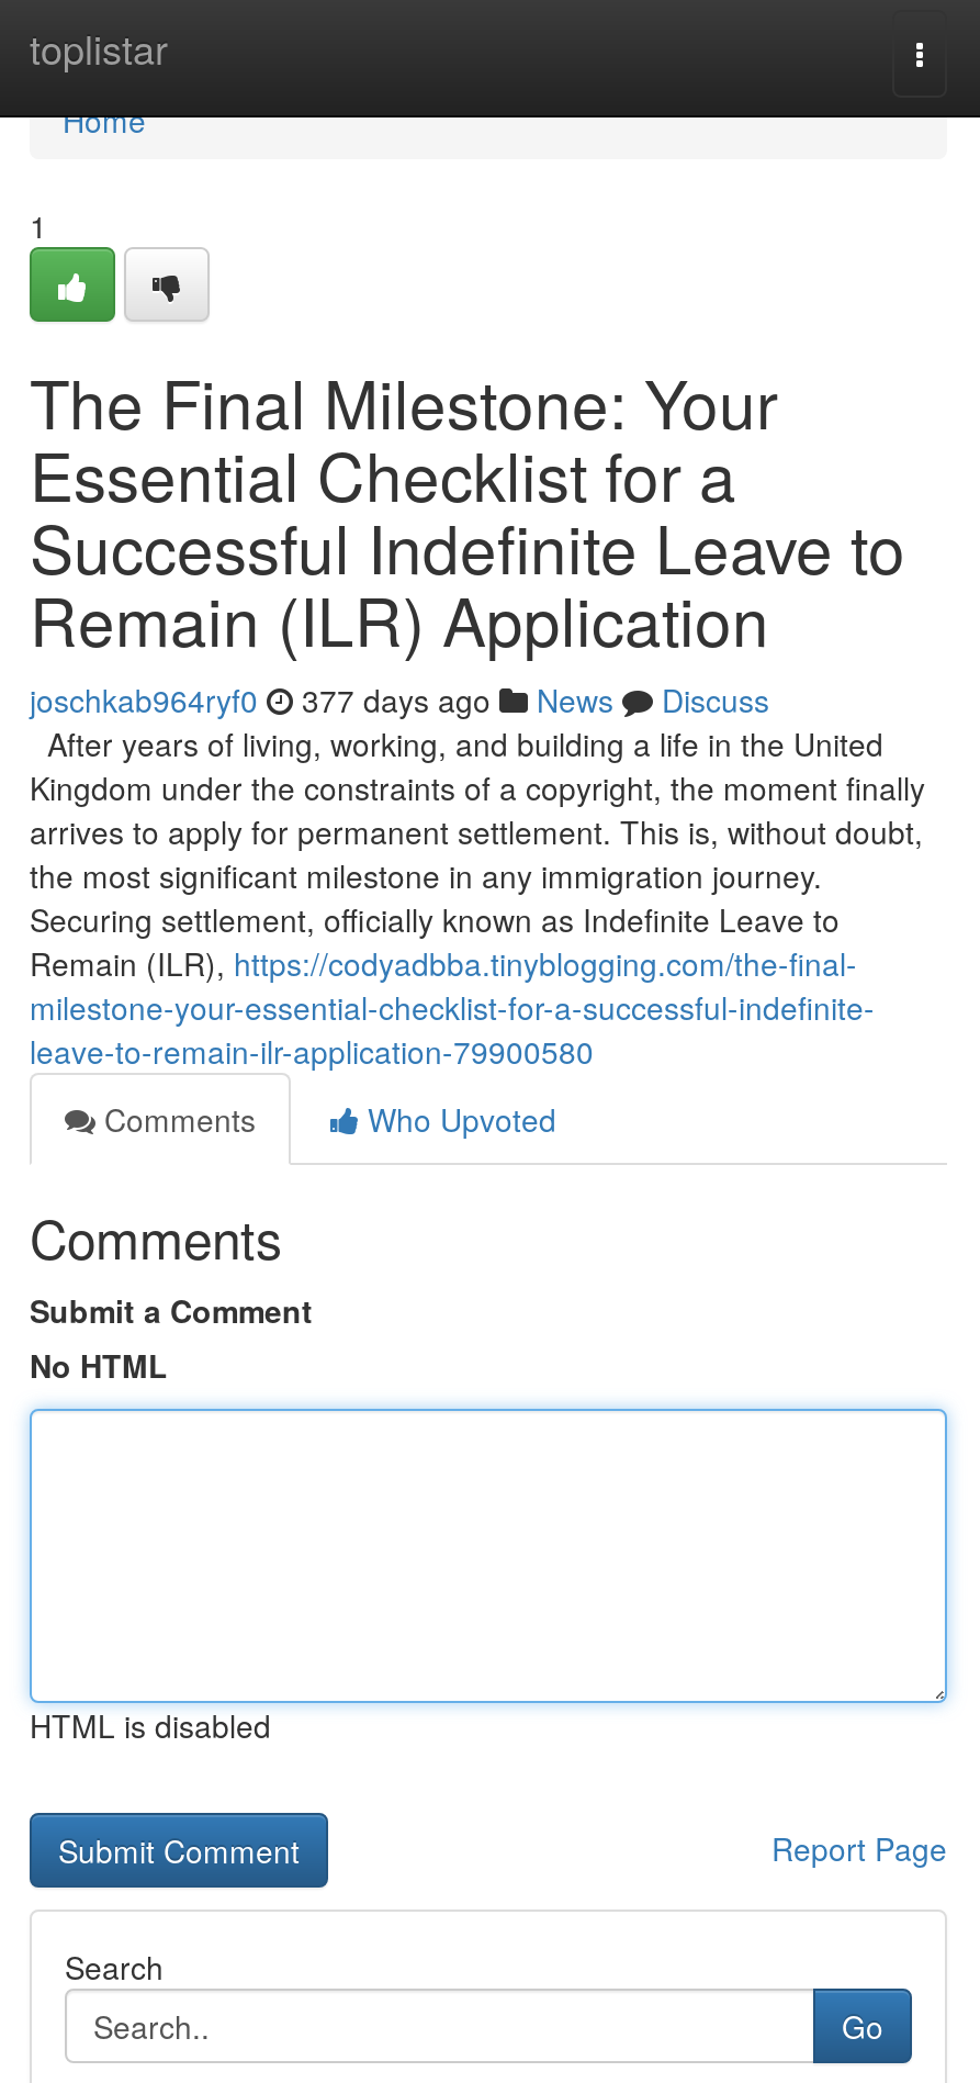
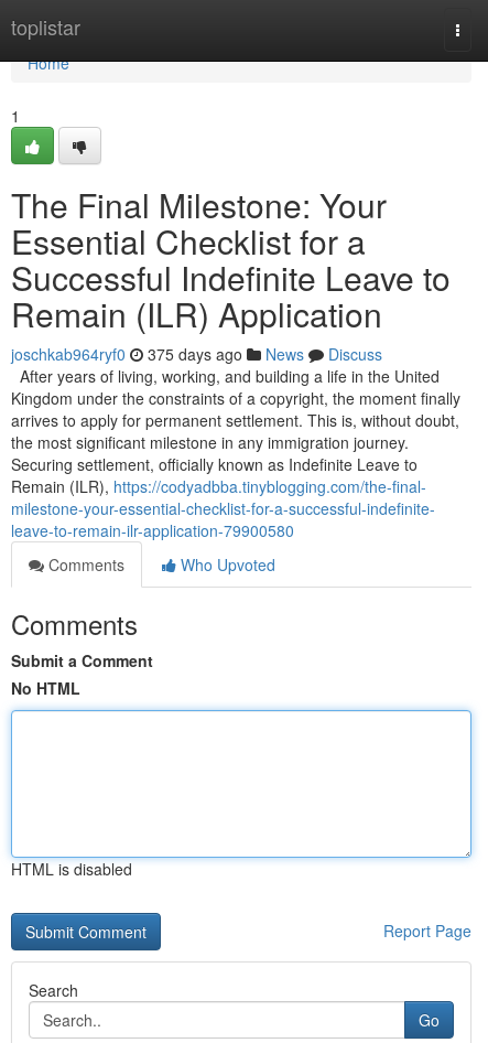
[30,677,769,721] joschkab964ryf0 377 days ago News Discuss -> [11,343,382,365] joschkab964ryf0 375 days ago News Discuss

